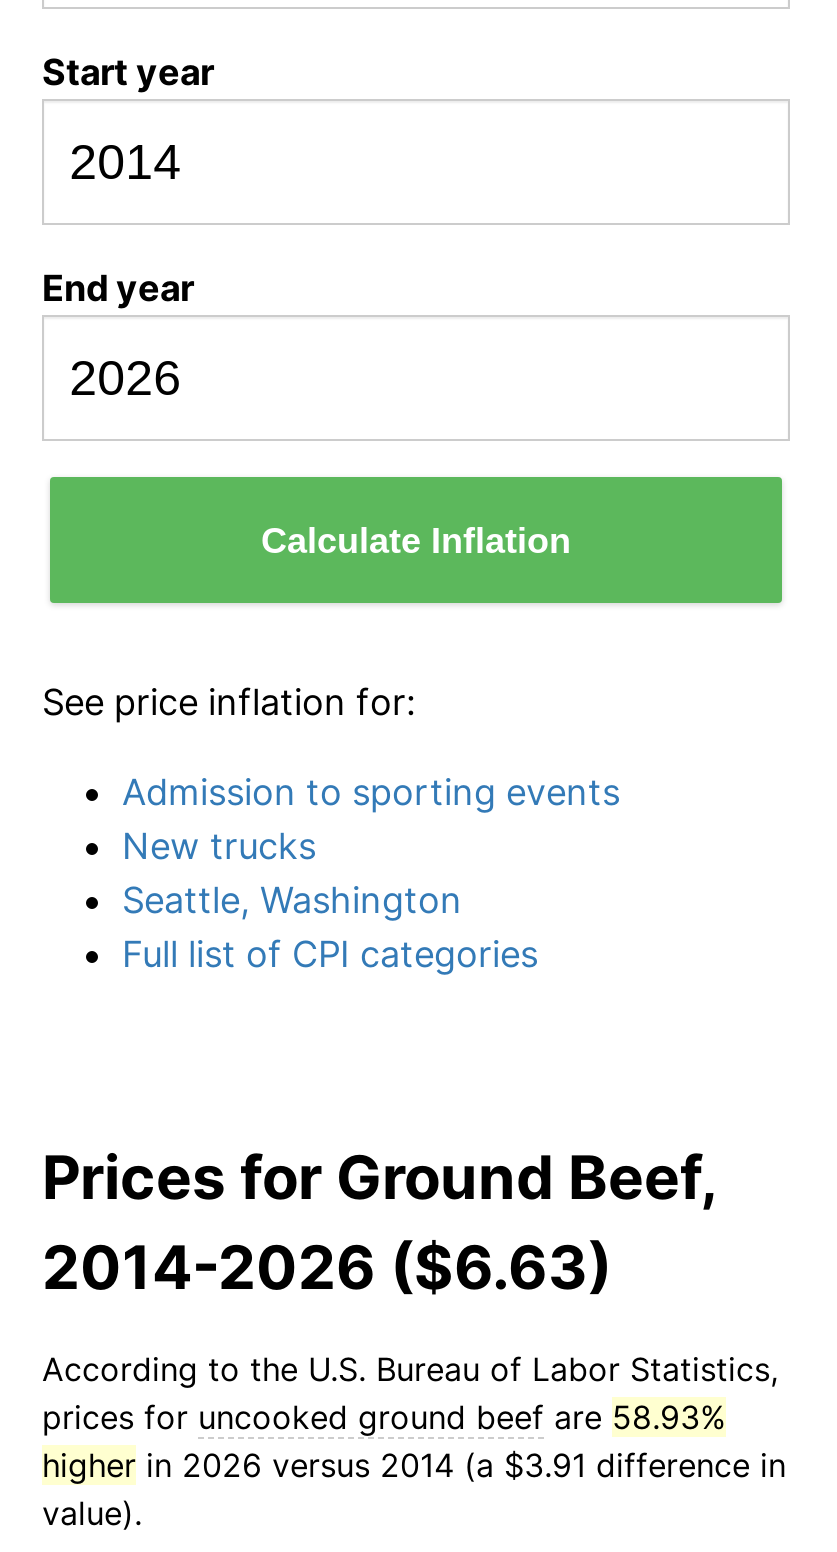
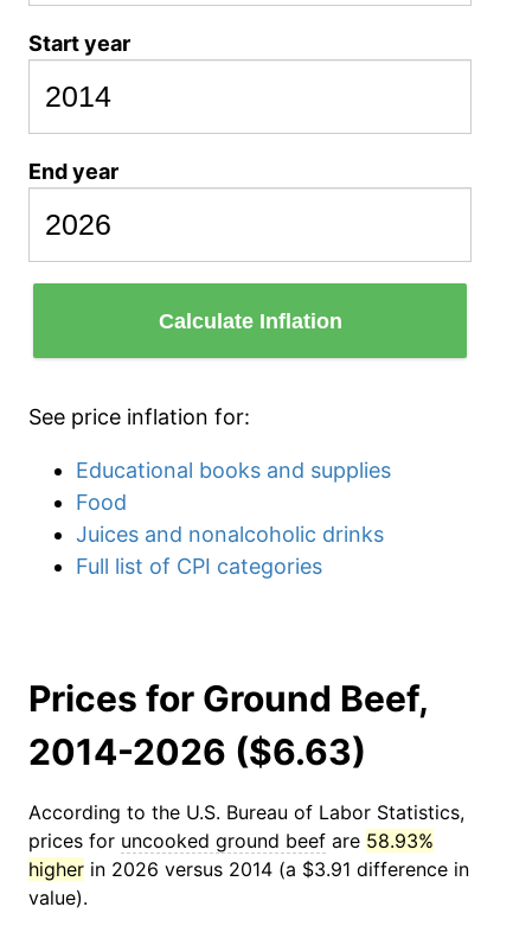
[122,771,620,921] Admission to sporting events | New trucks | Seattle, Washington -> [76,458,391,547] Educational books and supplies | Food | Juices and nonalcoholic drinks

